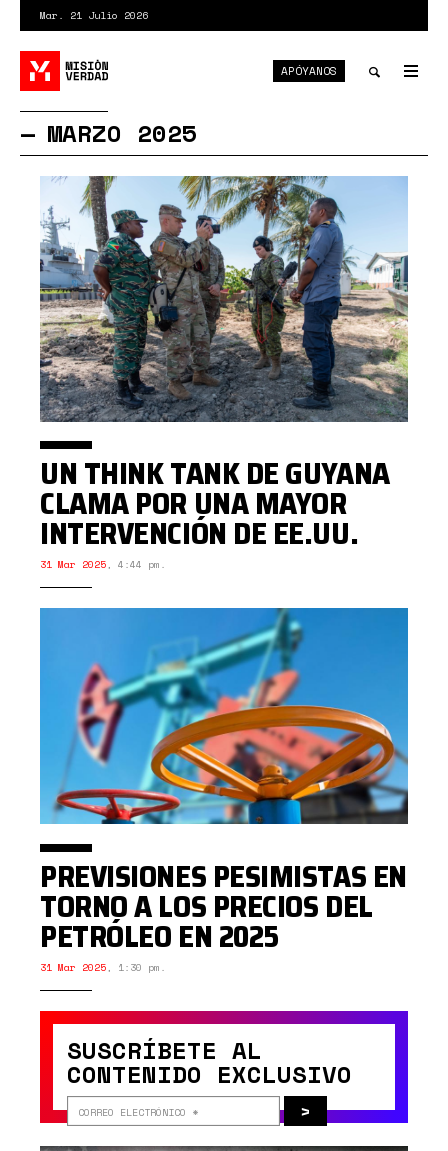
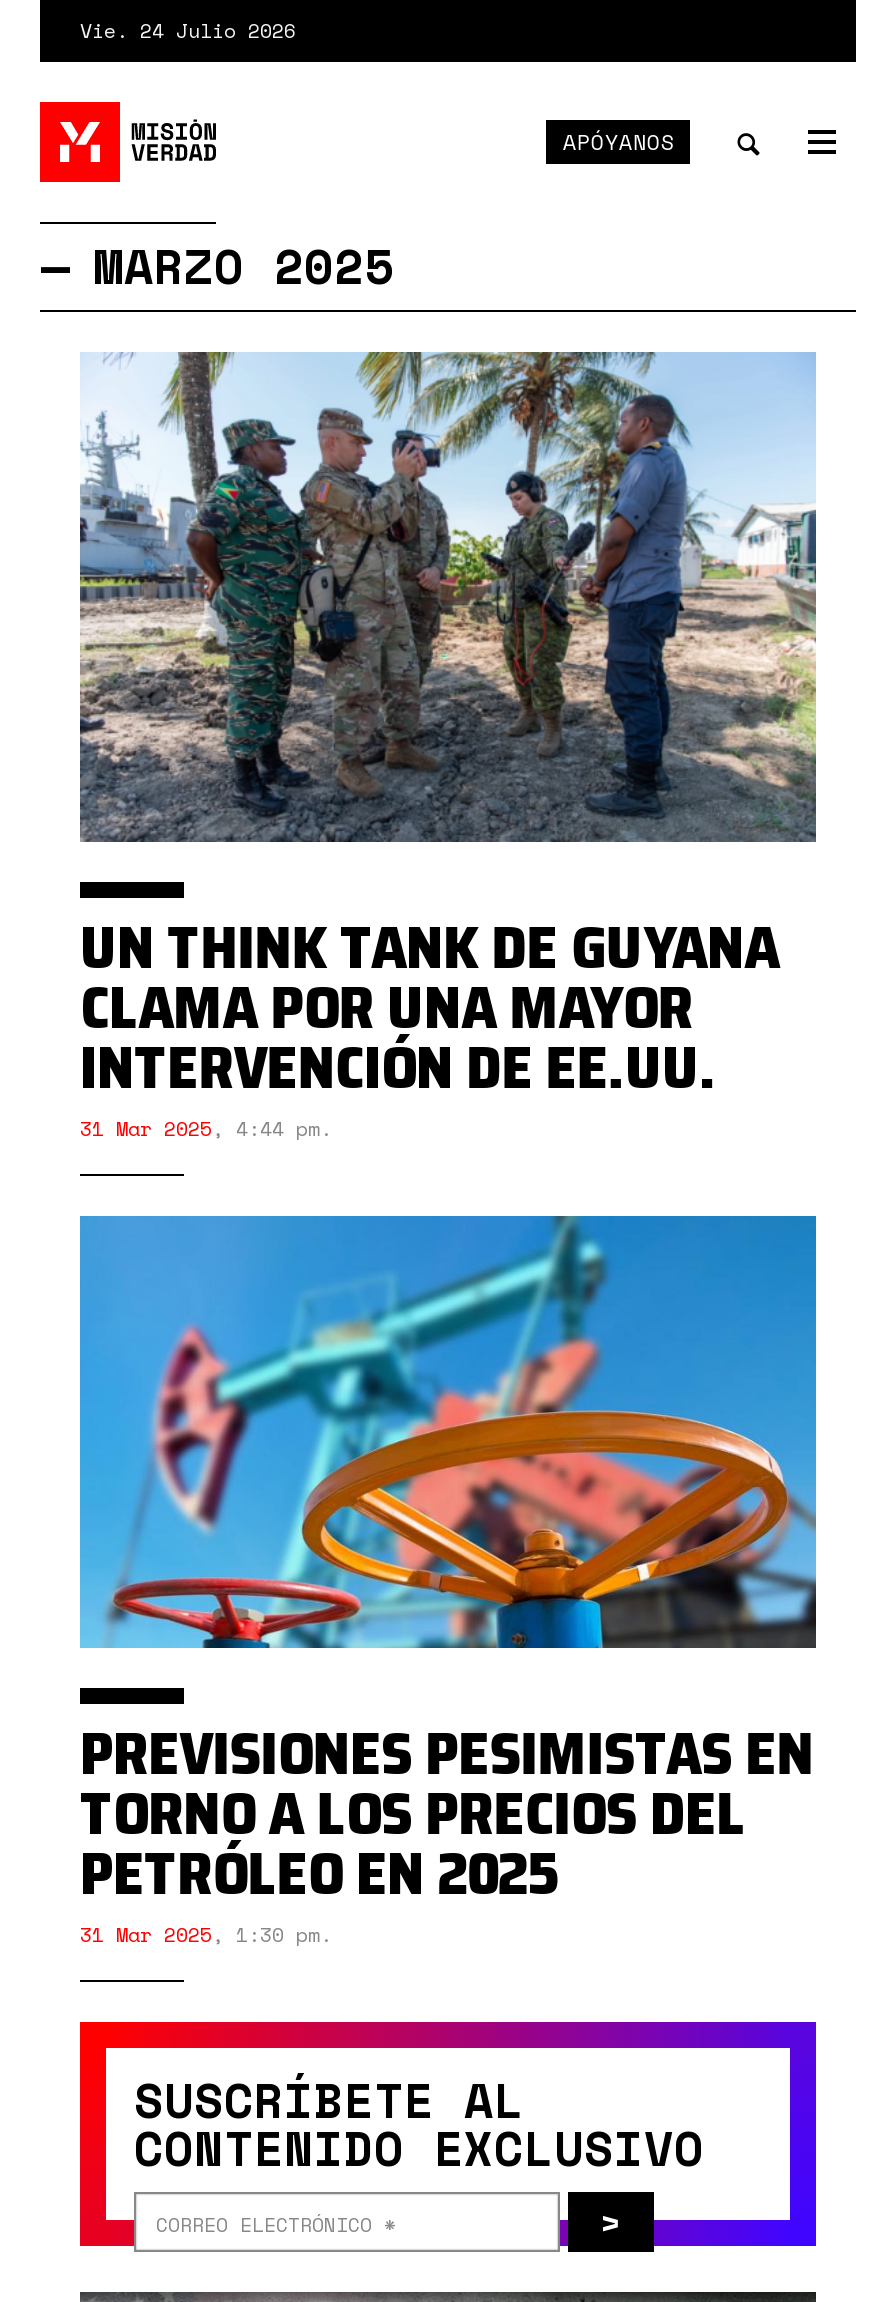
[40,8,148,23] Mar. 21 Julio 2026 -> [80,16,296,46] Vie. 24 Julio 2026

